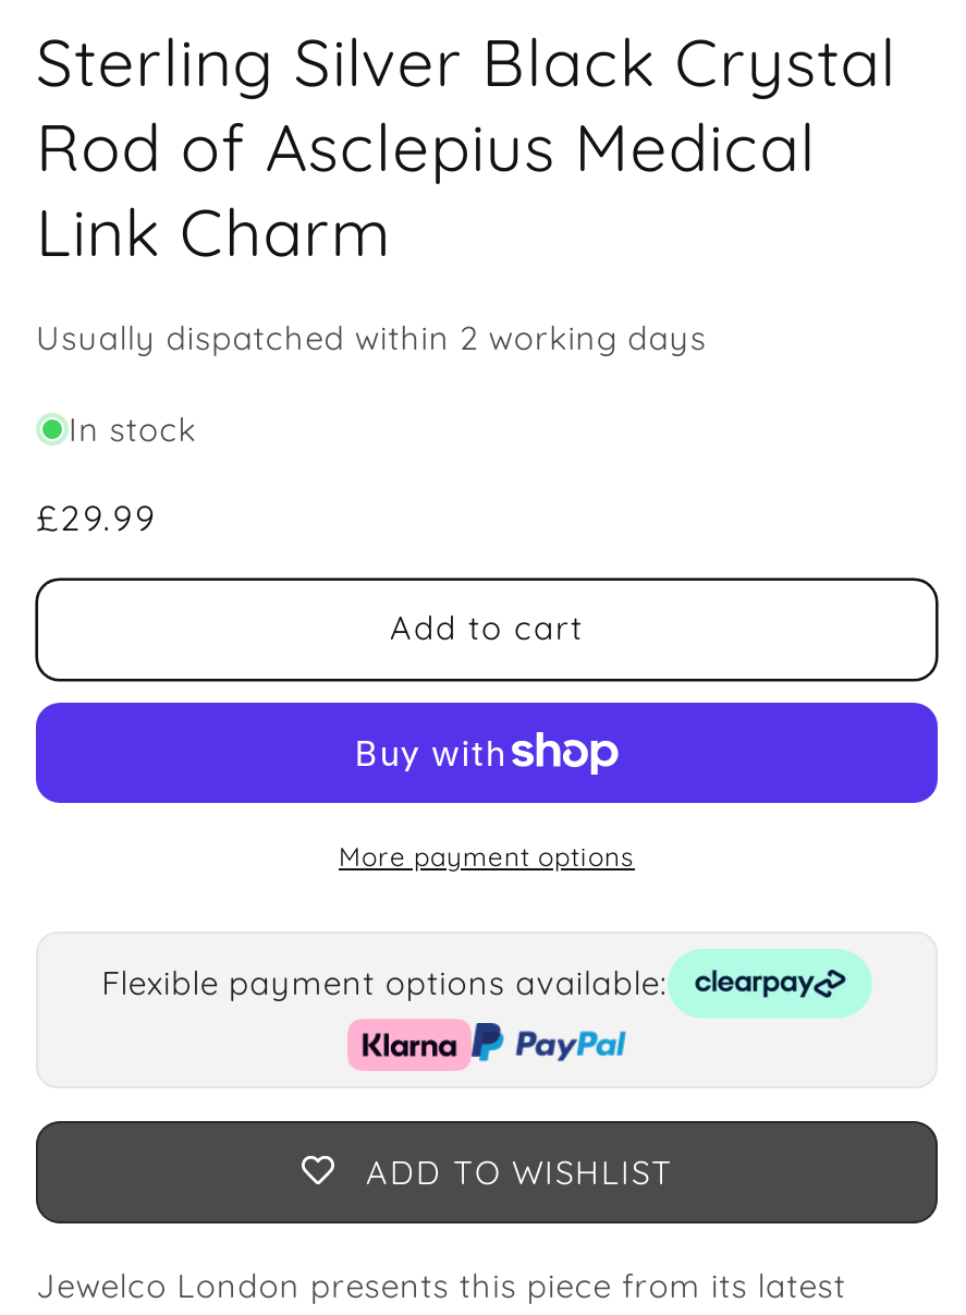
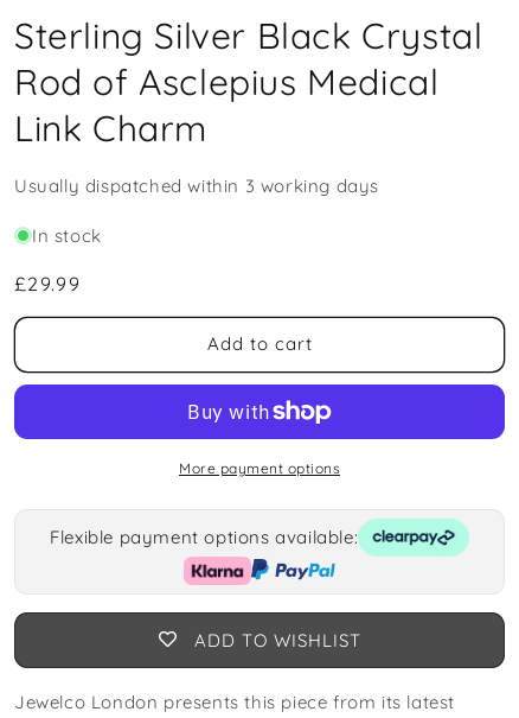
[36,316,707,357] Usually dispatched within 2 working days -> [14,174,379,196] Usually dispatched within 3 working days

